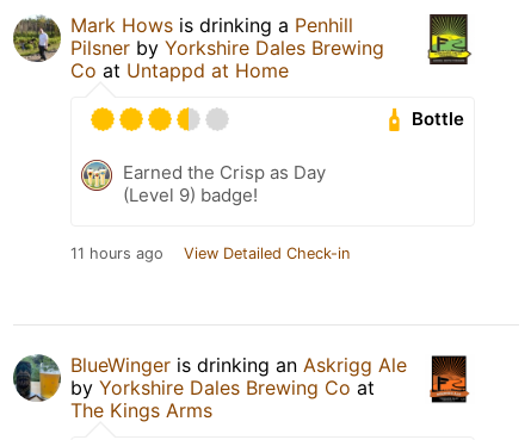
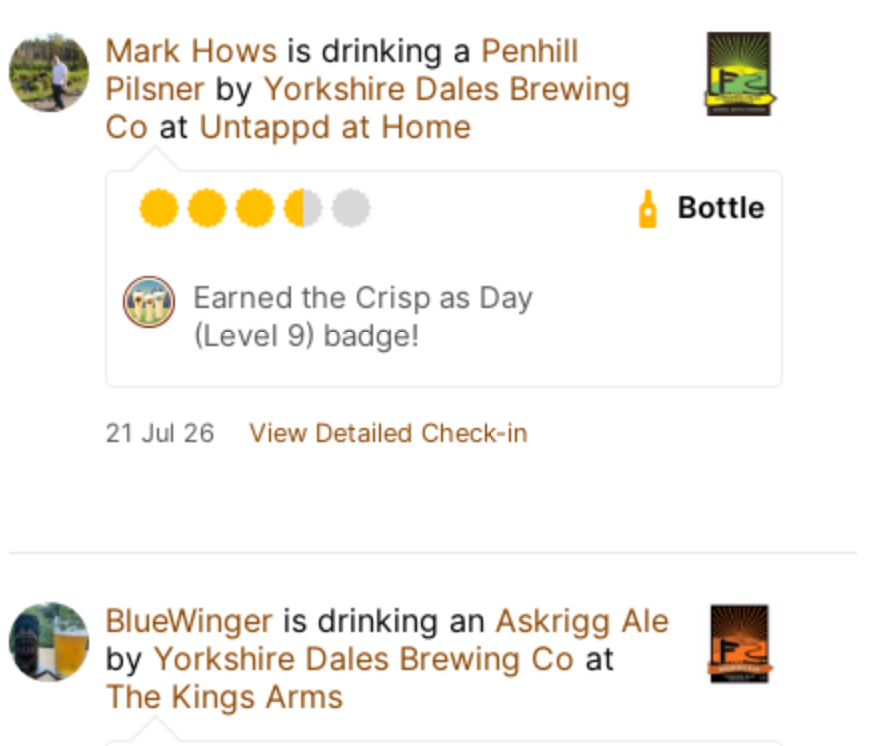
[70,244,350,262] 11 hours ago View Detailed Check-in -> [105,417,527,447] 21 Jul 26 View Detailed Check-in

